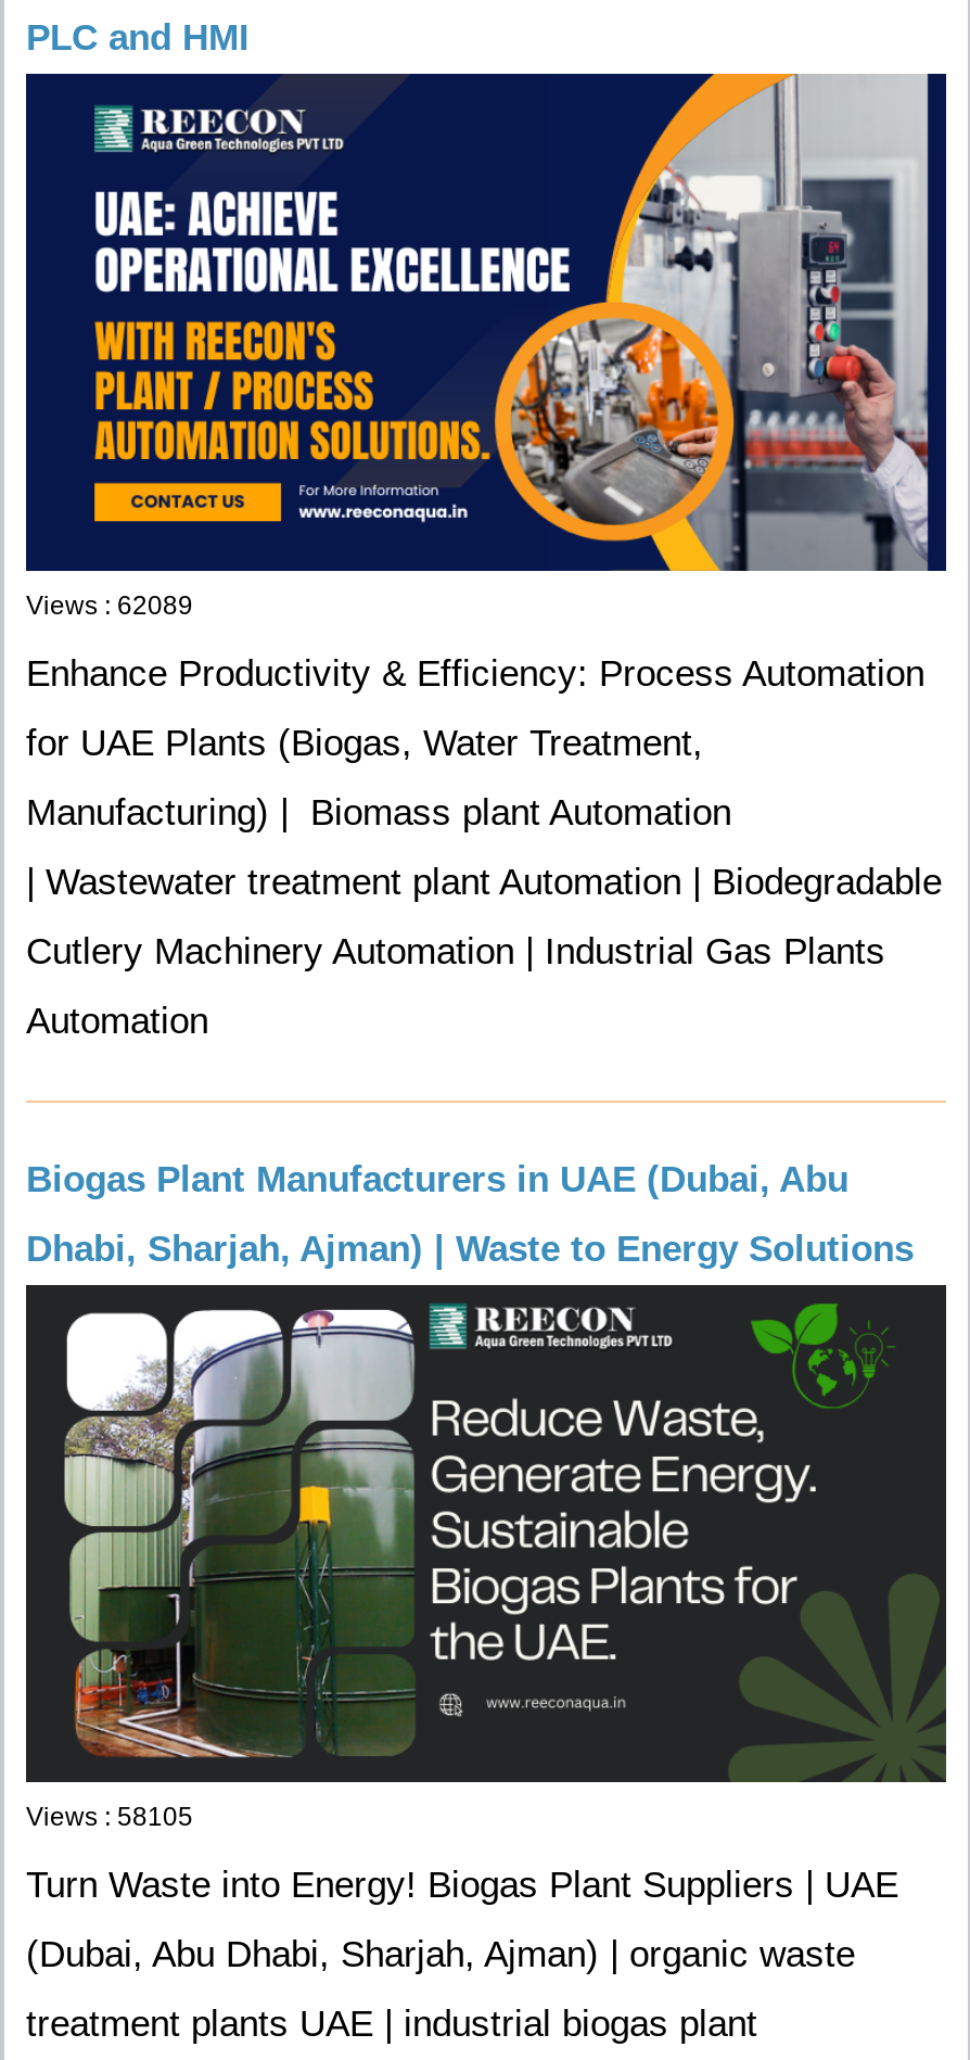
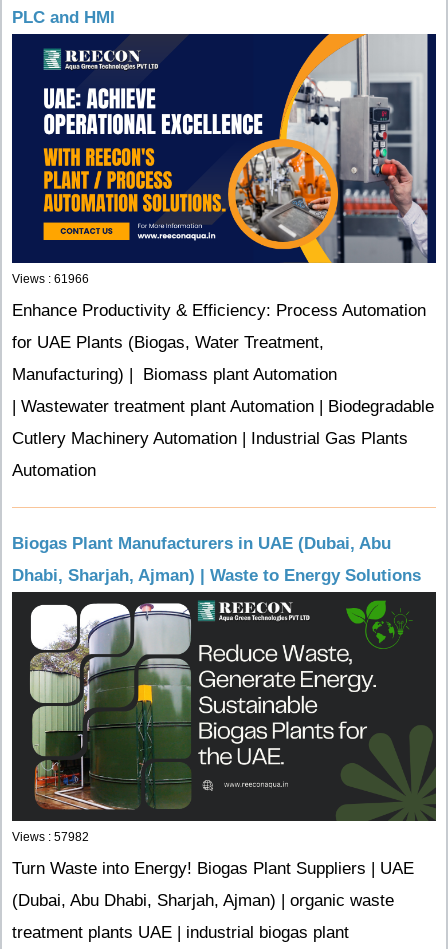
[26,591,193,621] Views : 62089 -> [12,272,89,286] Views : 61966
[26,1802,193,1833] Views : 58105 -> [12,830,89,844] Views : 57982

